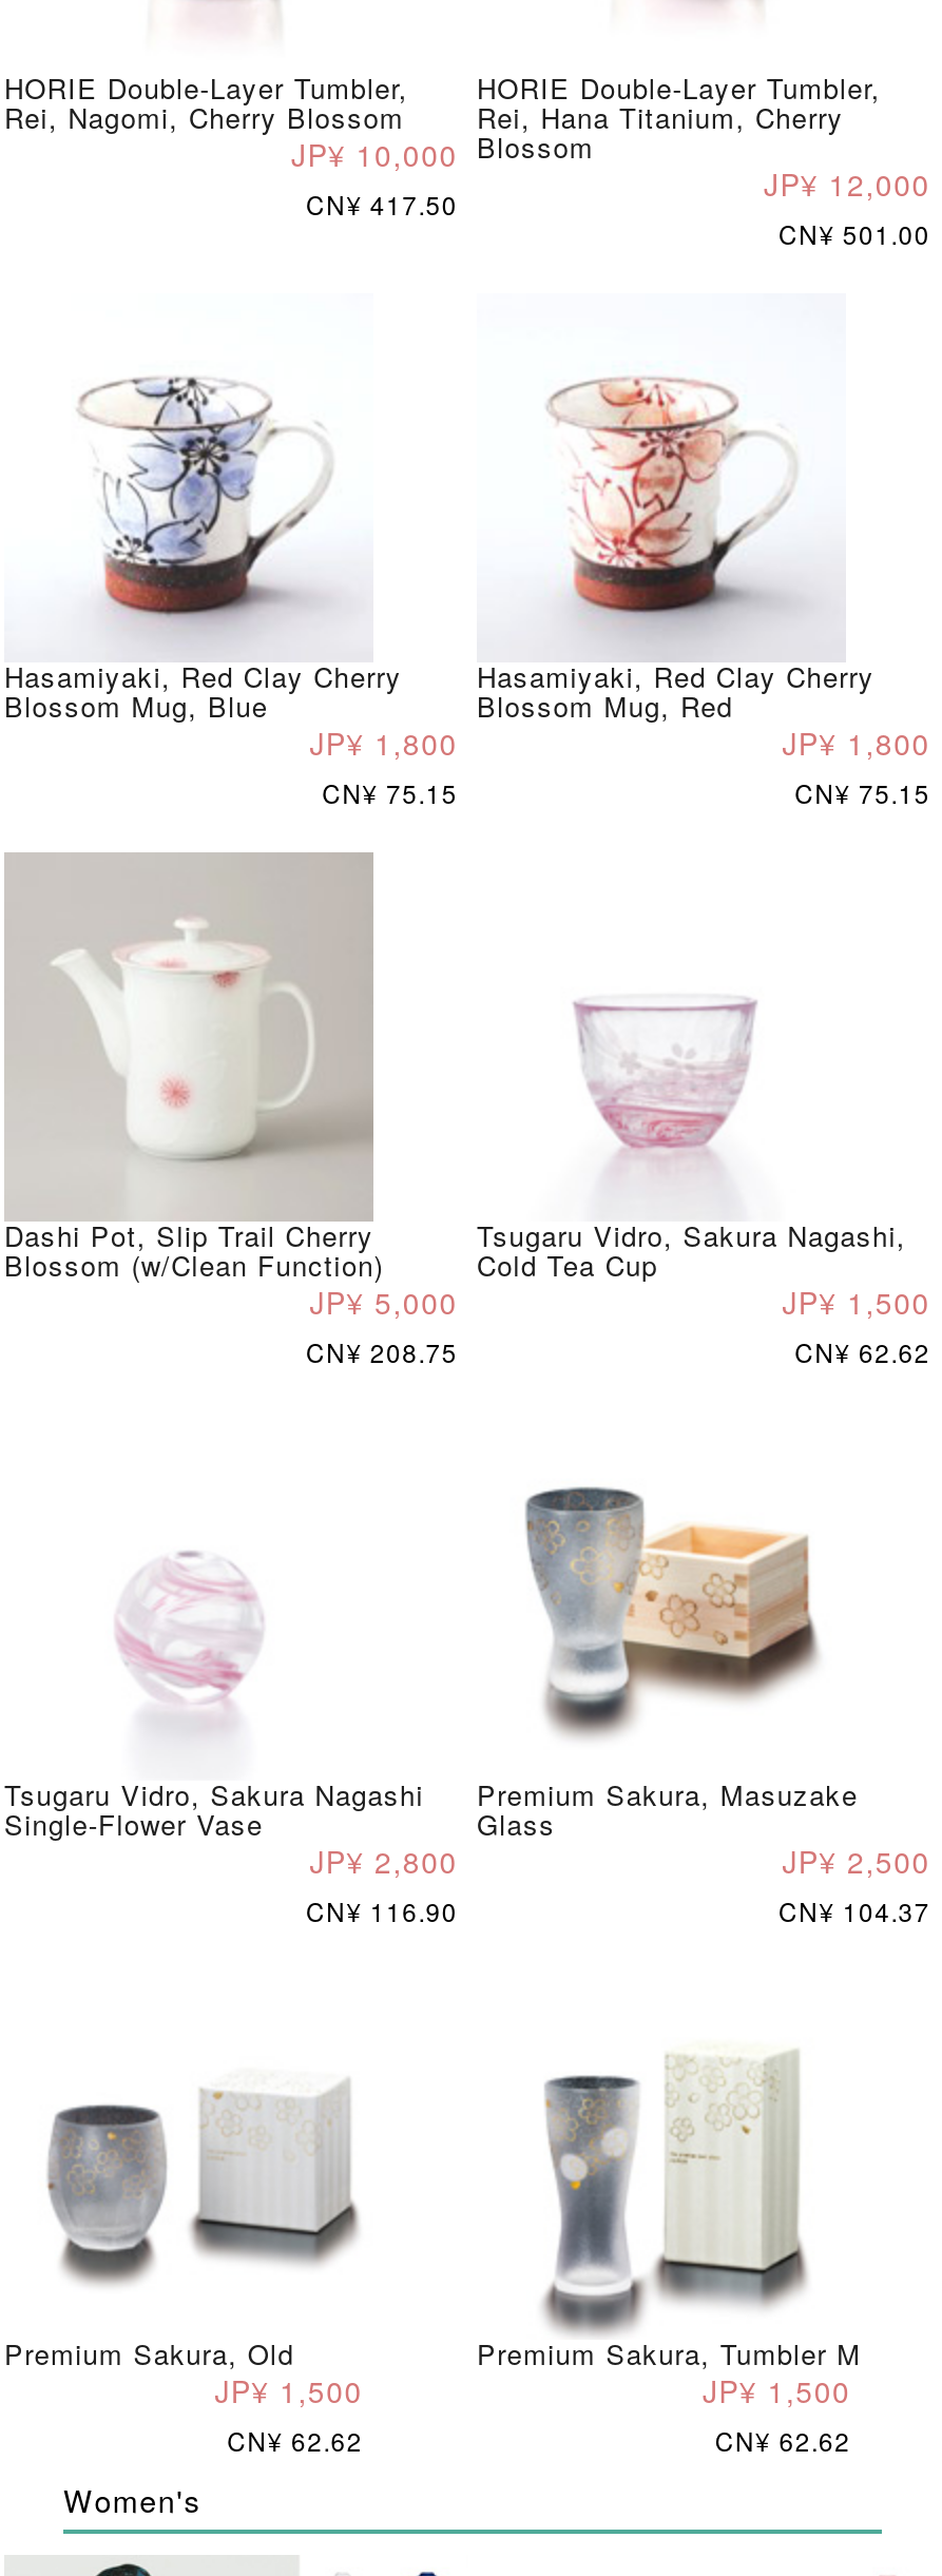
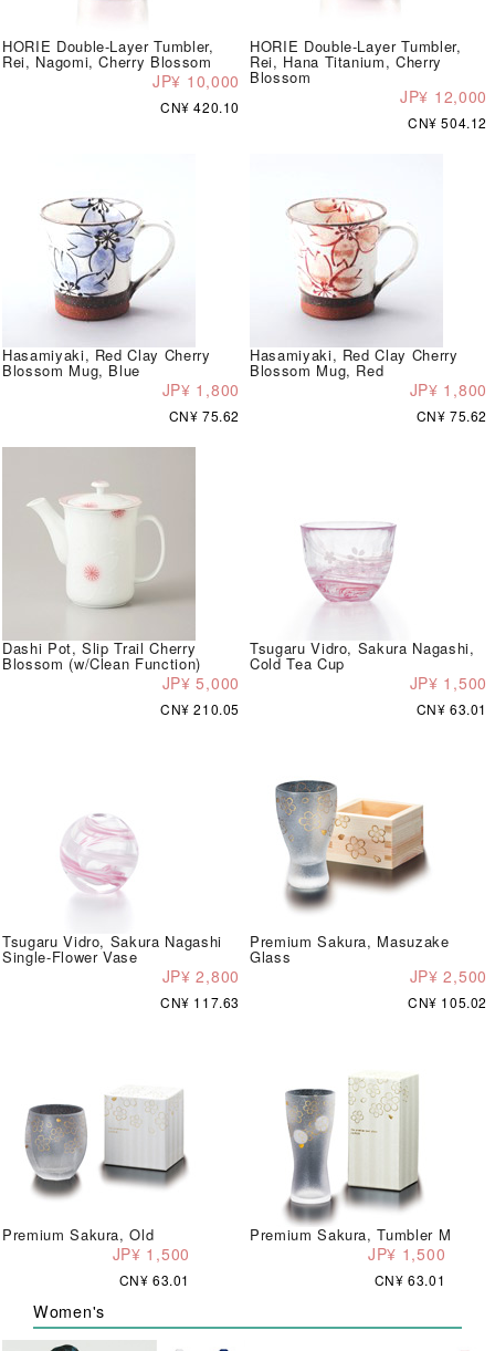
[306,185,458,220] CN¥ 417.50 -> [160,97,240,116] CN¥ 420.10
[778,214,930,250] CN¥ 501.00 -> [408,112,487,131] CN¥ 504.12
[322,773,458,809] CN¥ 75.15 -> [169,406,240,424] CN¥ 75.62
[795,773,930,809] CN¥ 75.15 -> [416,406,487,424] CN¥ 75.62
[306,1332,458,1368] CN¥ 208.75 -> [160,699,240,718] CN¥ 210.05
[795,1332,930,1368] CN¥ 62.62 -> [416,699,487,718] CN¥ 63.01
[306,1891,458,1927] CN¥ 116.90 -> [160,992,240,1011] CN¥ 117.63
[778,1891,930,1927] CN¥ 104.37 -> [408,992,487,1011] CN¥ 105.02
[227,2421,363,2457] CN¥ 62.62 -> [119,1270,190,1288] CN¥ 63.01
[715,2421,851,2457] CN¥ 62.62 -> [374,1270,445,1288] CN¥ 63.01

